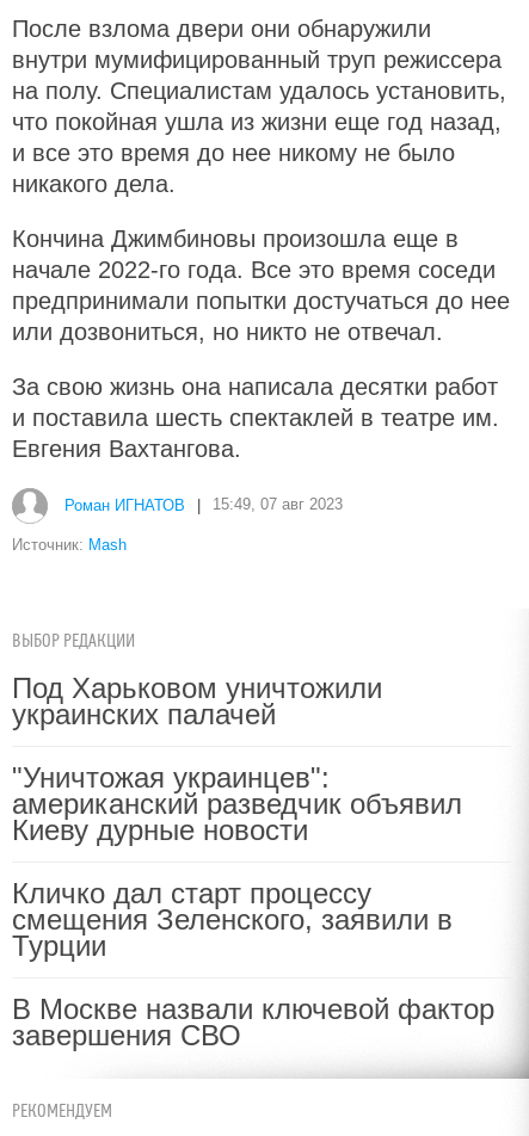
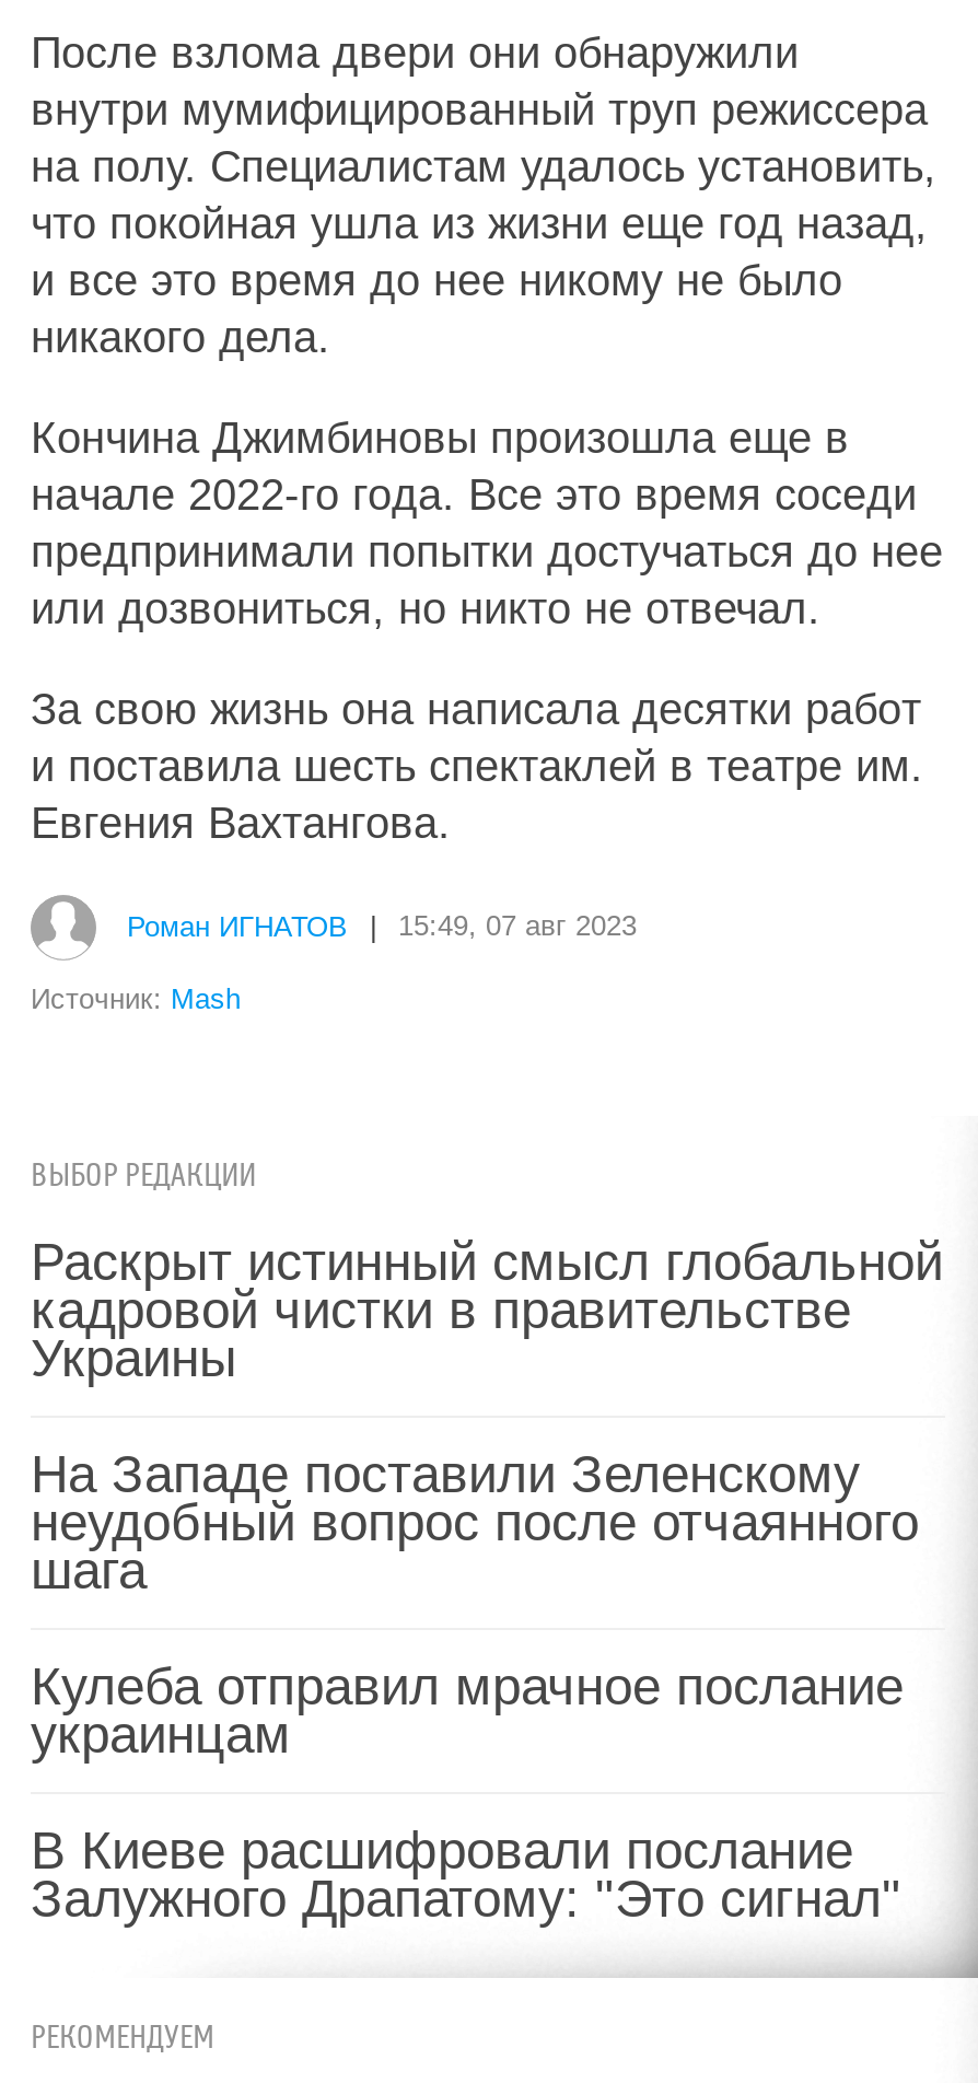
[12,672,382,730] Под Харьковом уничтожили | украинских палачей -> [31,1232,943,1387] Раскрыт истинный смысл глобальной | кадровой чистки в правительстве | Украины
[12,761,462,846] "Уничтожая украинцев": | американский разведчик объявил | Киеву дурные новости -> [31,1444,919,1599] На Западе поставили Зеленскому | неудобный вопрос после отчаянного | шага
[12,877,453,962] Кличко дал старт процессу | смещения Зеленского, заявили в | Турции -> [31,1656,904,1764] Кулеба отправил мрачное послание | украинцам
[12,993,494,1051] В Москве назвали ключевой фактор | завершения СВО -> [31,1820,901,1928] В Киеве расшифровали послание | Залужного Драпатому: "Это сигнал"

